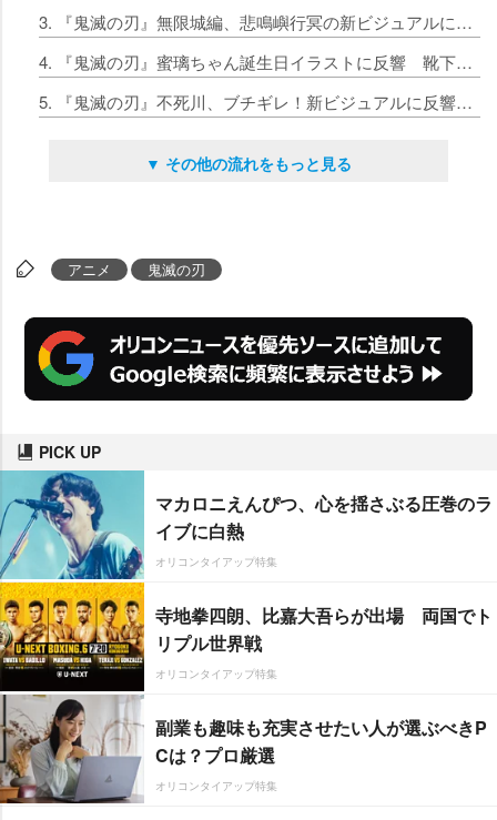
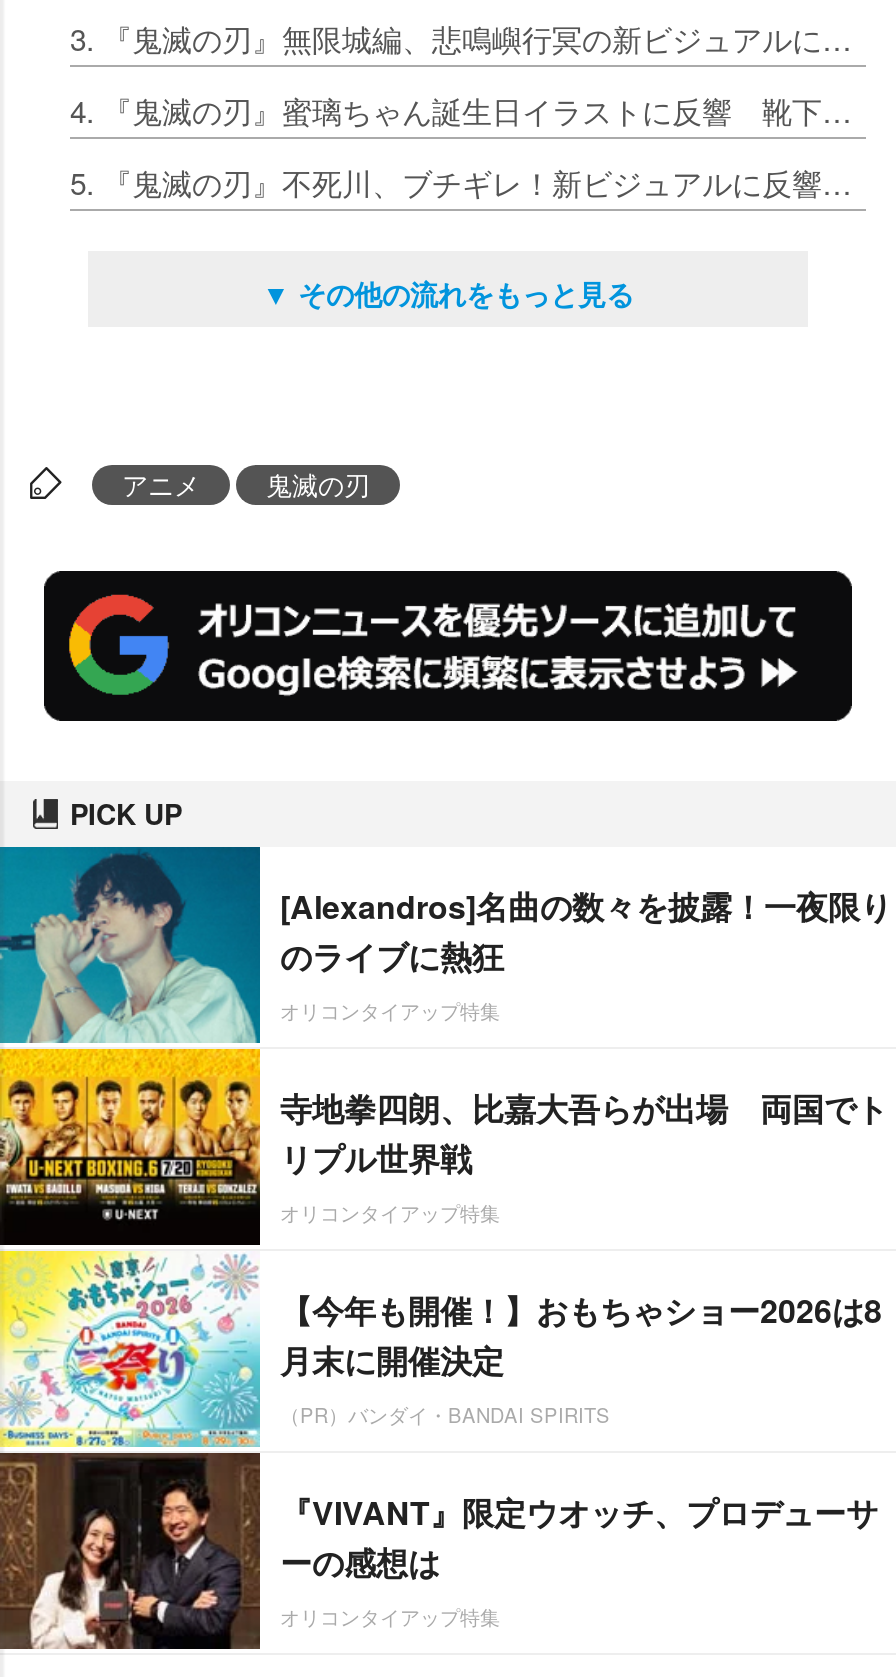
[3,470,493,580] [image] | マカロニえんぴつ、心を揺さぶる圧巻のラ | イブに白熱 -> [6,847,892,1043] [image] | [Alexandros]名曲の数々を披露！一夜限り | のライブに熱狂
[3,695,487,804] [image] | 副業も趣味も充実させたい人が選ぶべきP | Cは？プロ厳選 -> [6,1251,882,1651] [image] | 【今年も開催！】おもちゃショー2026は8 | 月末に開催決定 | （PR）バンダイ・BANDAI SPIRITS | 『VIVANT』限定ウオッチ、プロデューサ | ーの感想は

